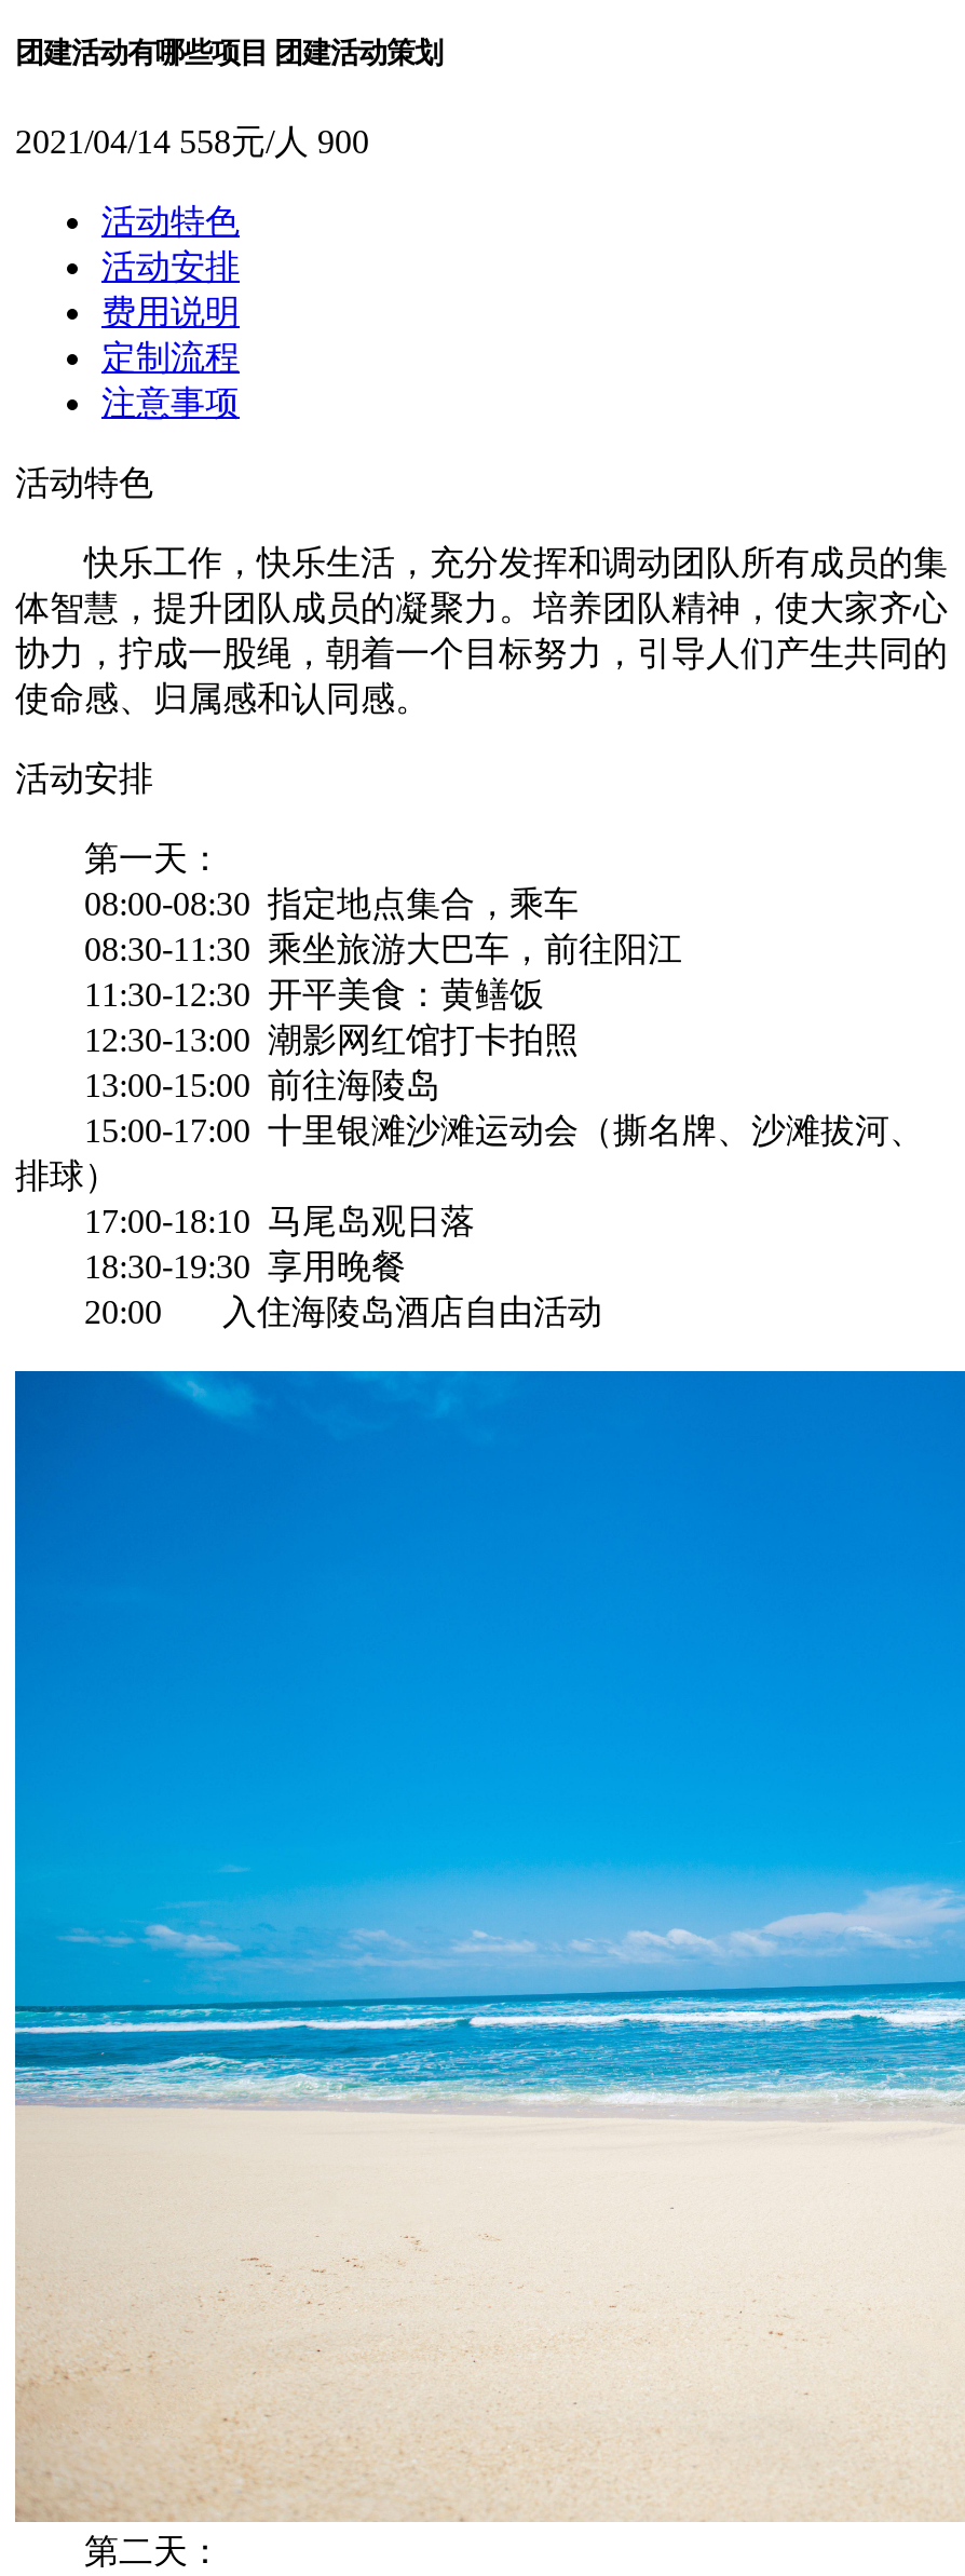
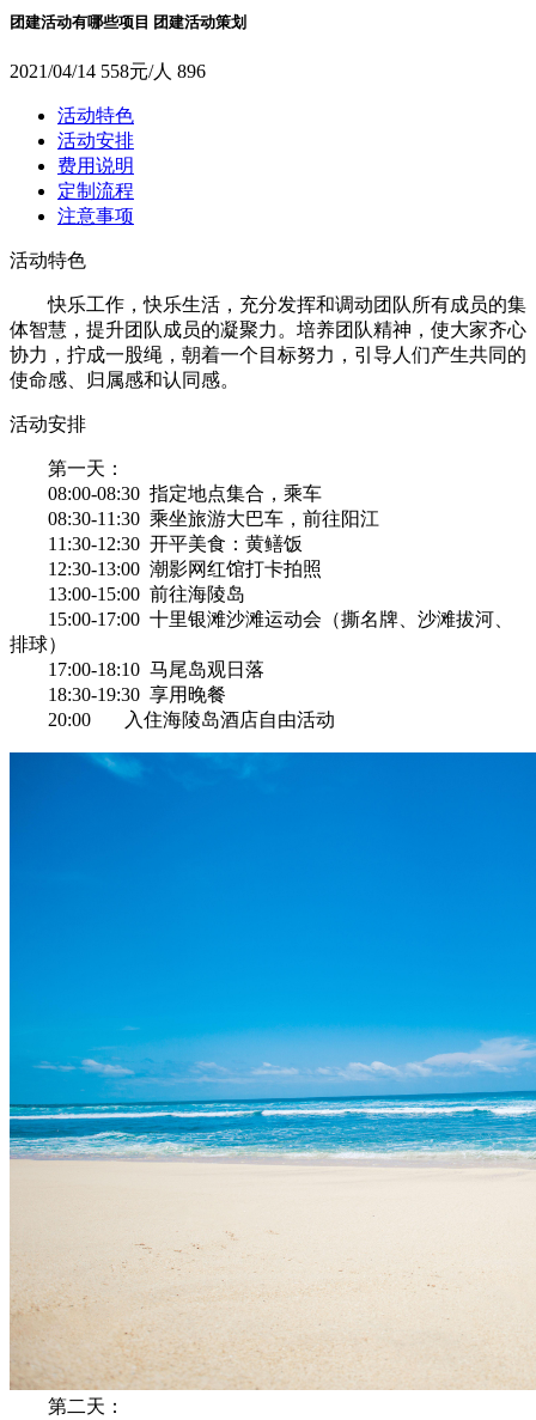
[15,124,369,161] 2021/04/14 558元/人 900 -> [10,62,206,82] 2021/04/14 558元/人 896

